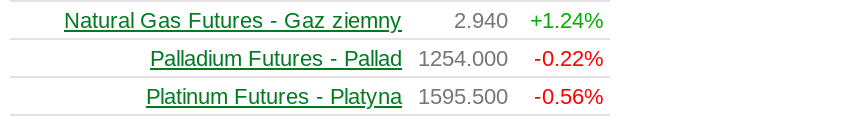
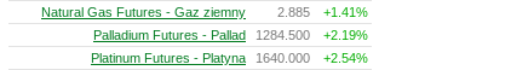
[454,8,508,32] 2.940 -> [277,5,310,19] 2.885
[530,8,604,32] +1.24% -> [323,5,368,19] +1.41%
[418,46,508,70] 1254.000 -> [255,28,310,42] 1284.500
[534,46,604,70] -0.22% -> [323,28,368,42] +2.19%
[418,84,508,108] 1595.500 -> [255,51,310,65] 1640.000
[534,84,604,108] -0.56% -> [323,51,368,65] +2.54%

